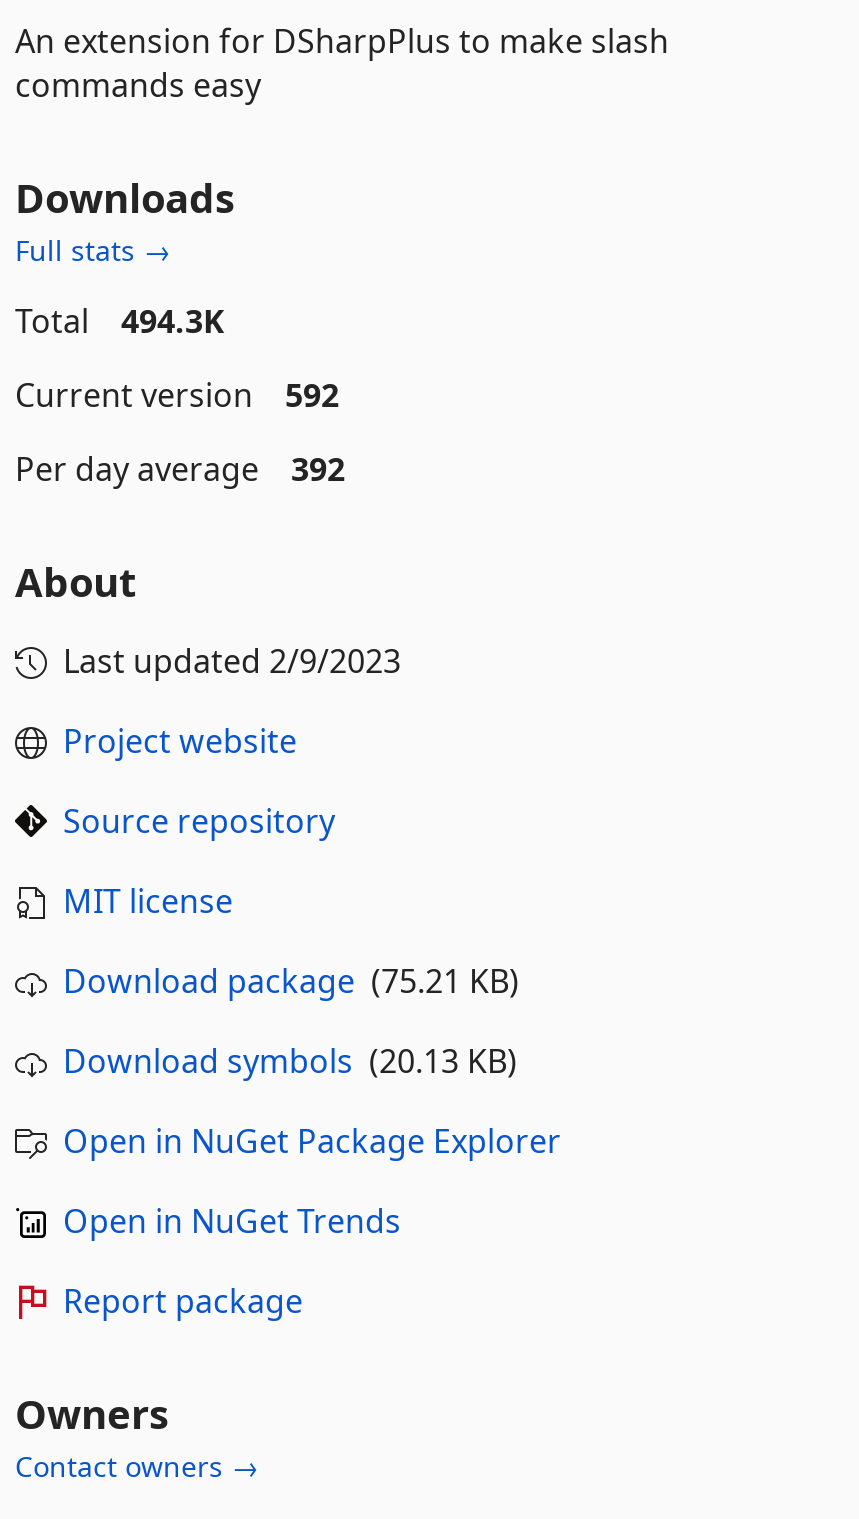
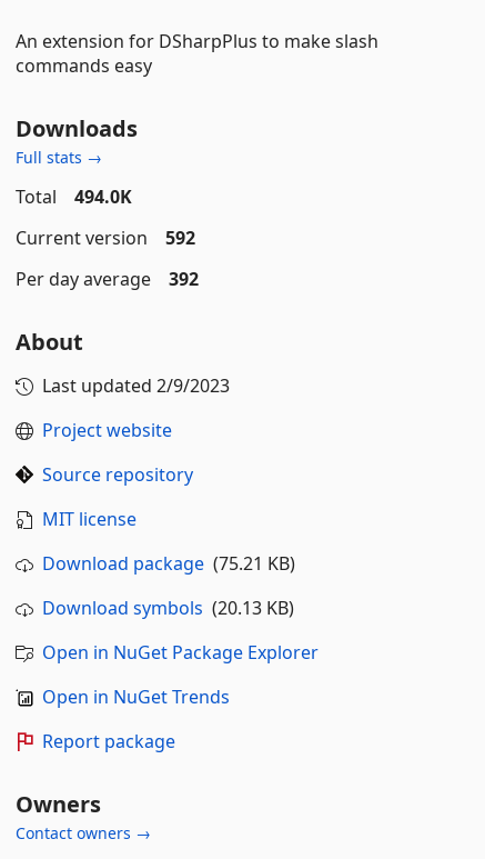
[15,298,225,342] Total 494.3K -> [16,184,132,209] Total 494.0K

